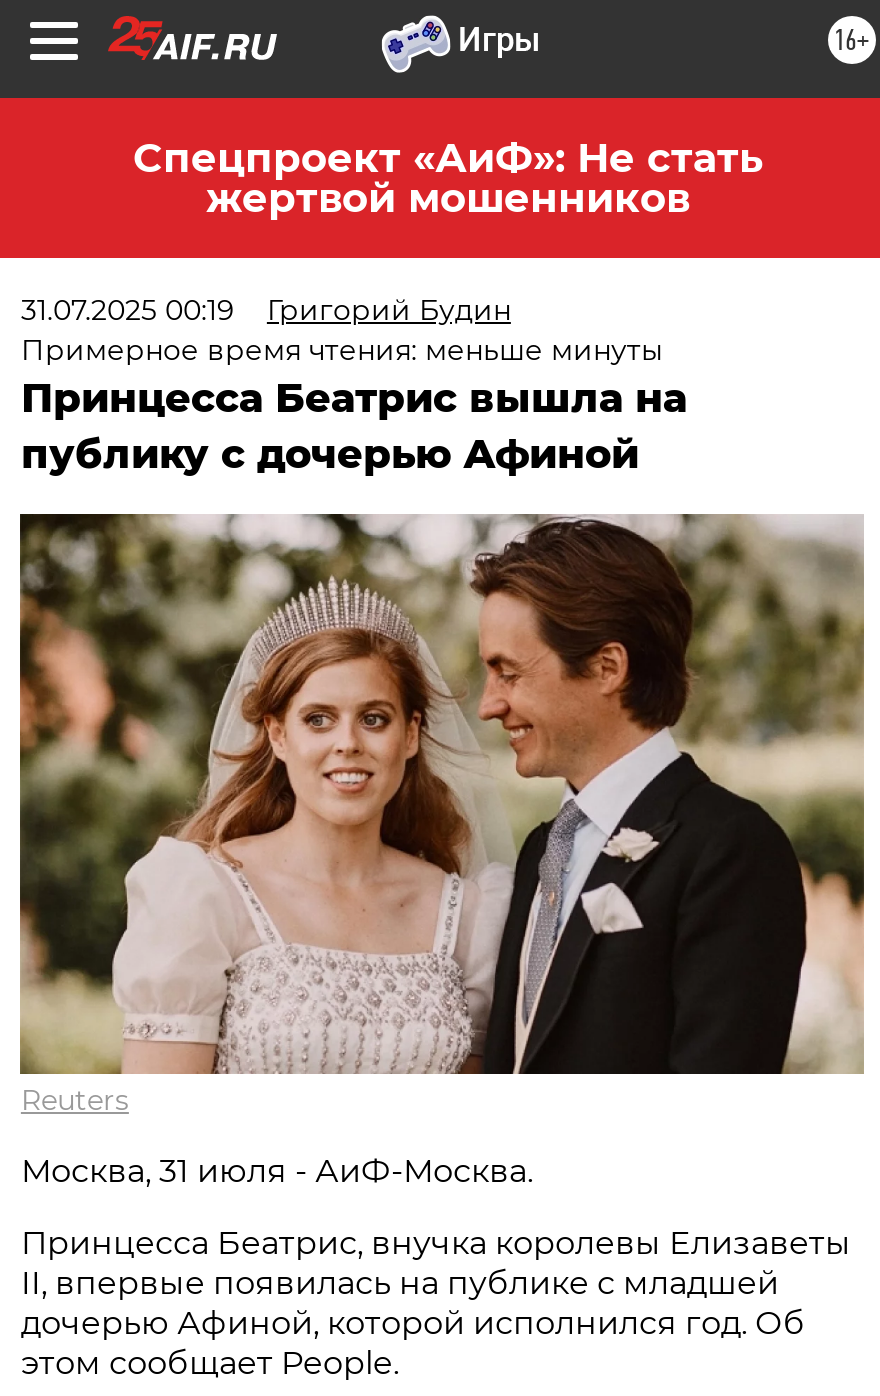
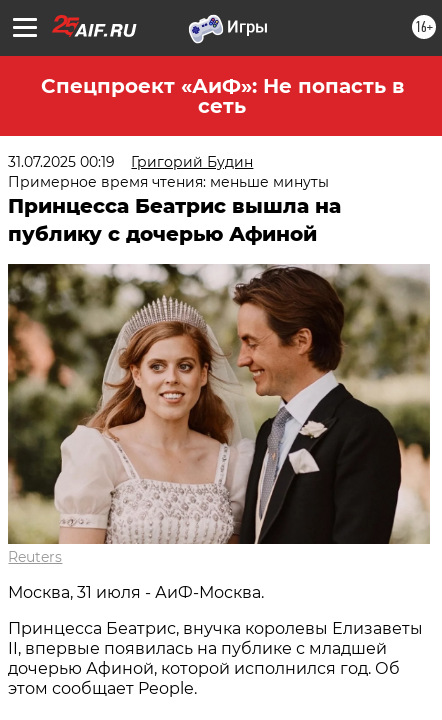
[133,134,763,222] Спецпроект «АиФ»: Не стать | жертвой мошенников -> [40,74,403,118] Спецпроект «АиФ»: Не попасть в | сеть

